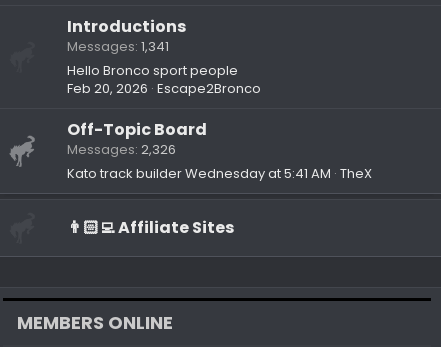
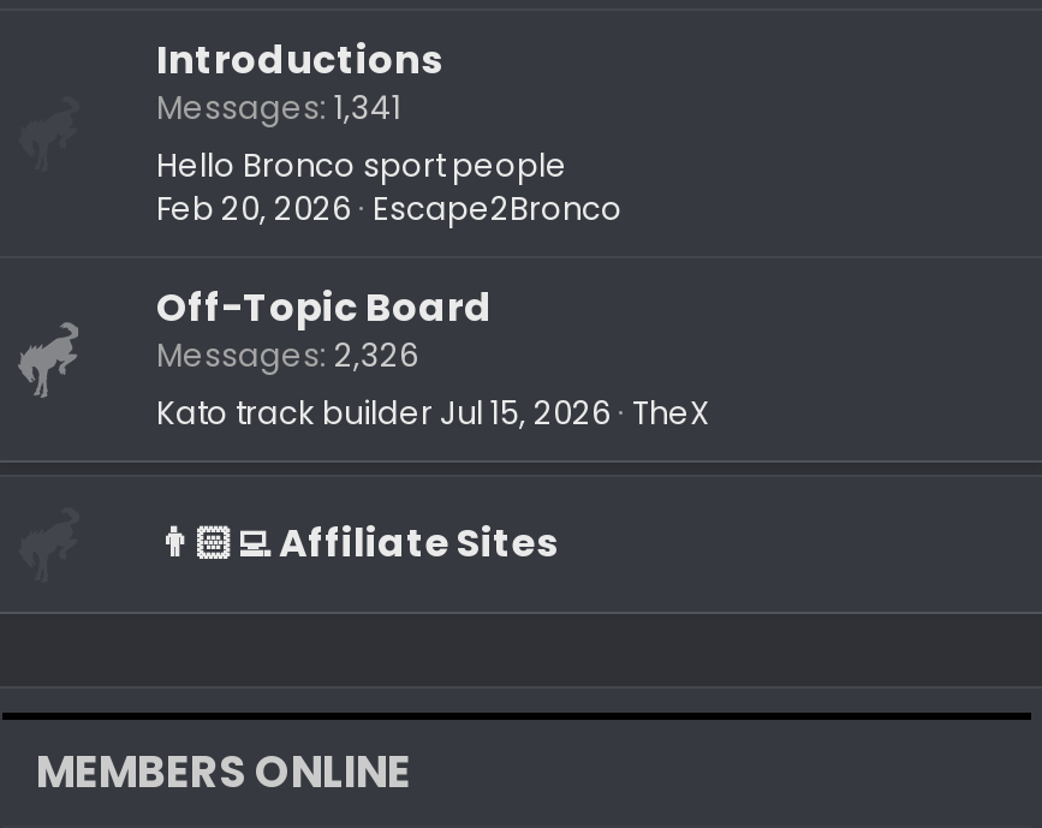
[67,164,372,183] Kato track builder Wednesday at 5:41 AM TheX -> [156,391,709,436] Kato track builder Jul 15, 2026 TheX

